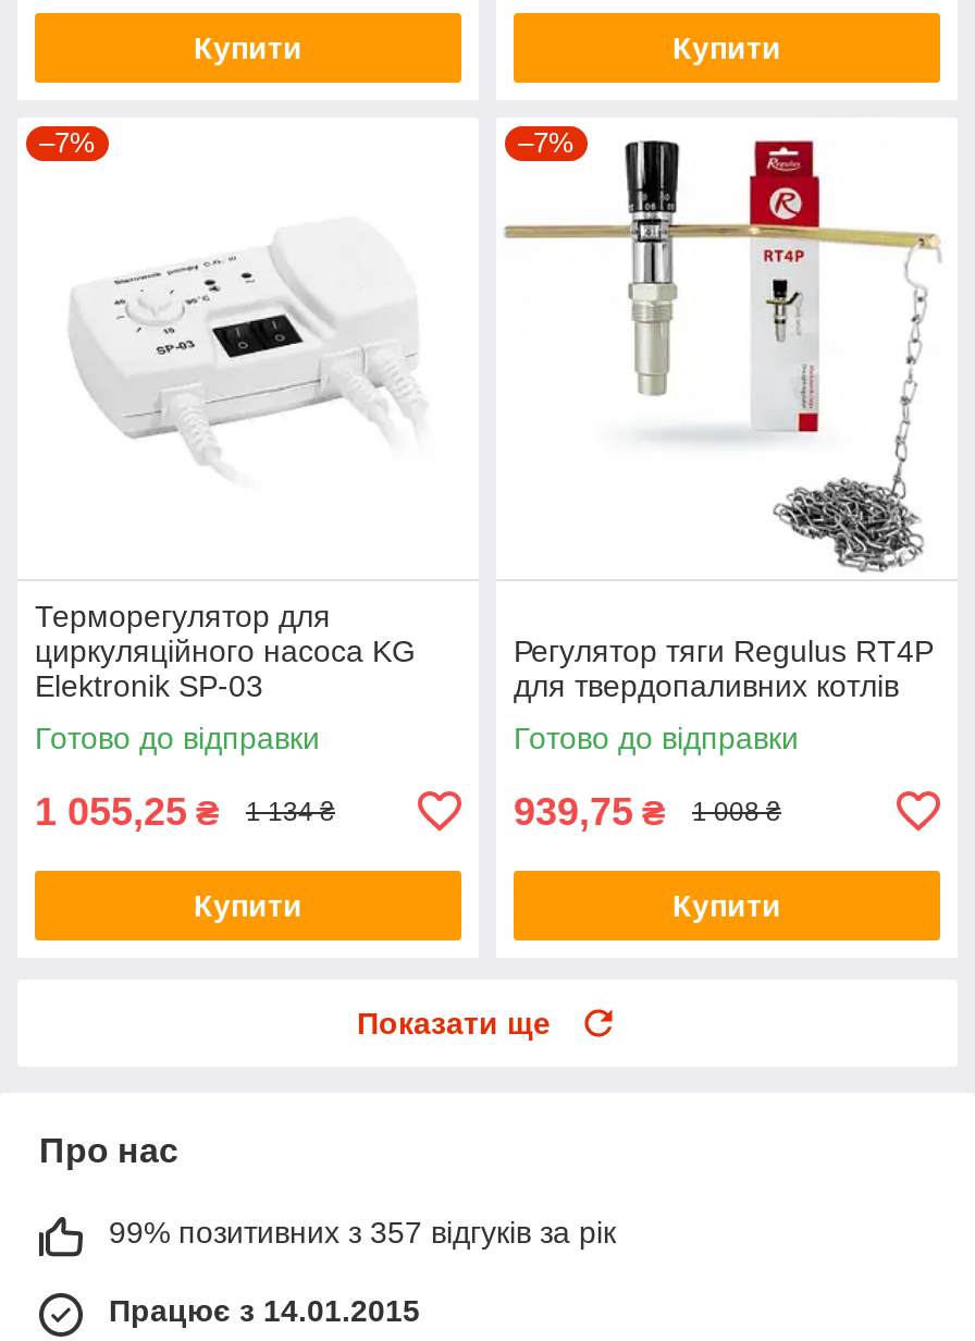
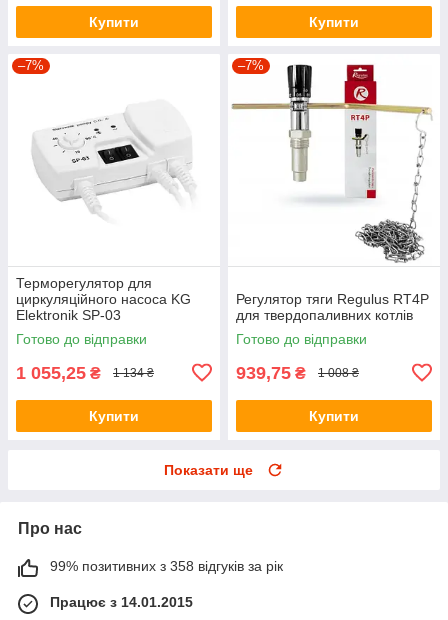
[109,1214,616,1249] 99% позитивних з 357 відгуків за рік -> [50,558,283,574] 99% позитивних з 358 відгуків за рік

